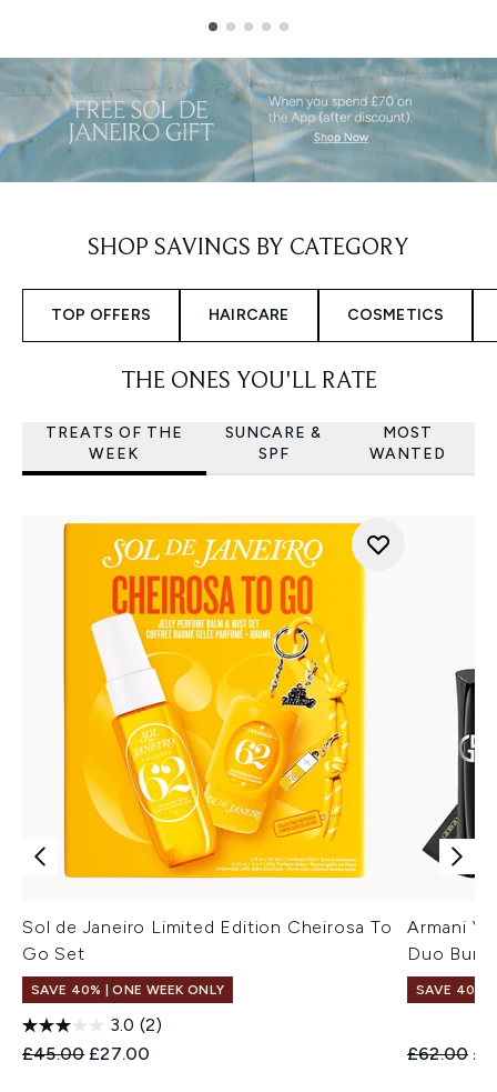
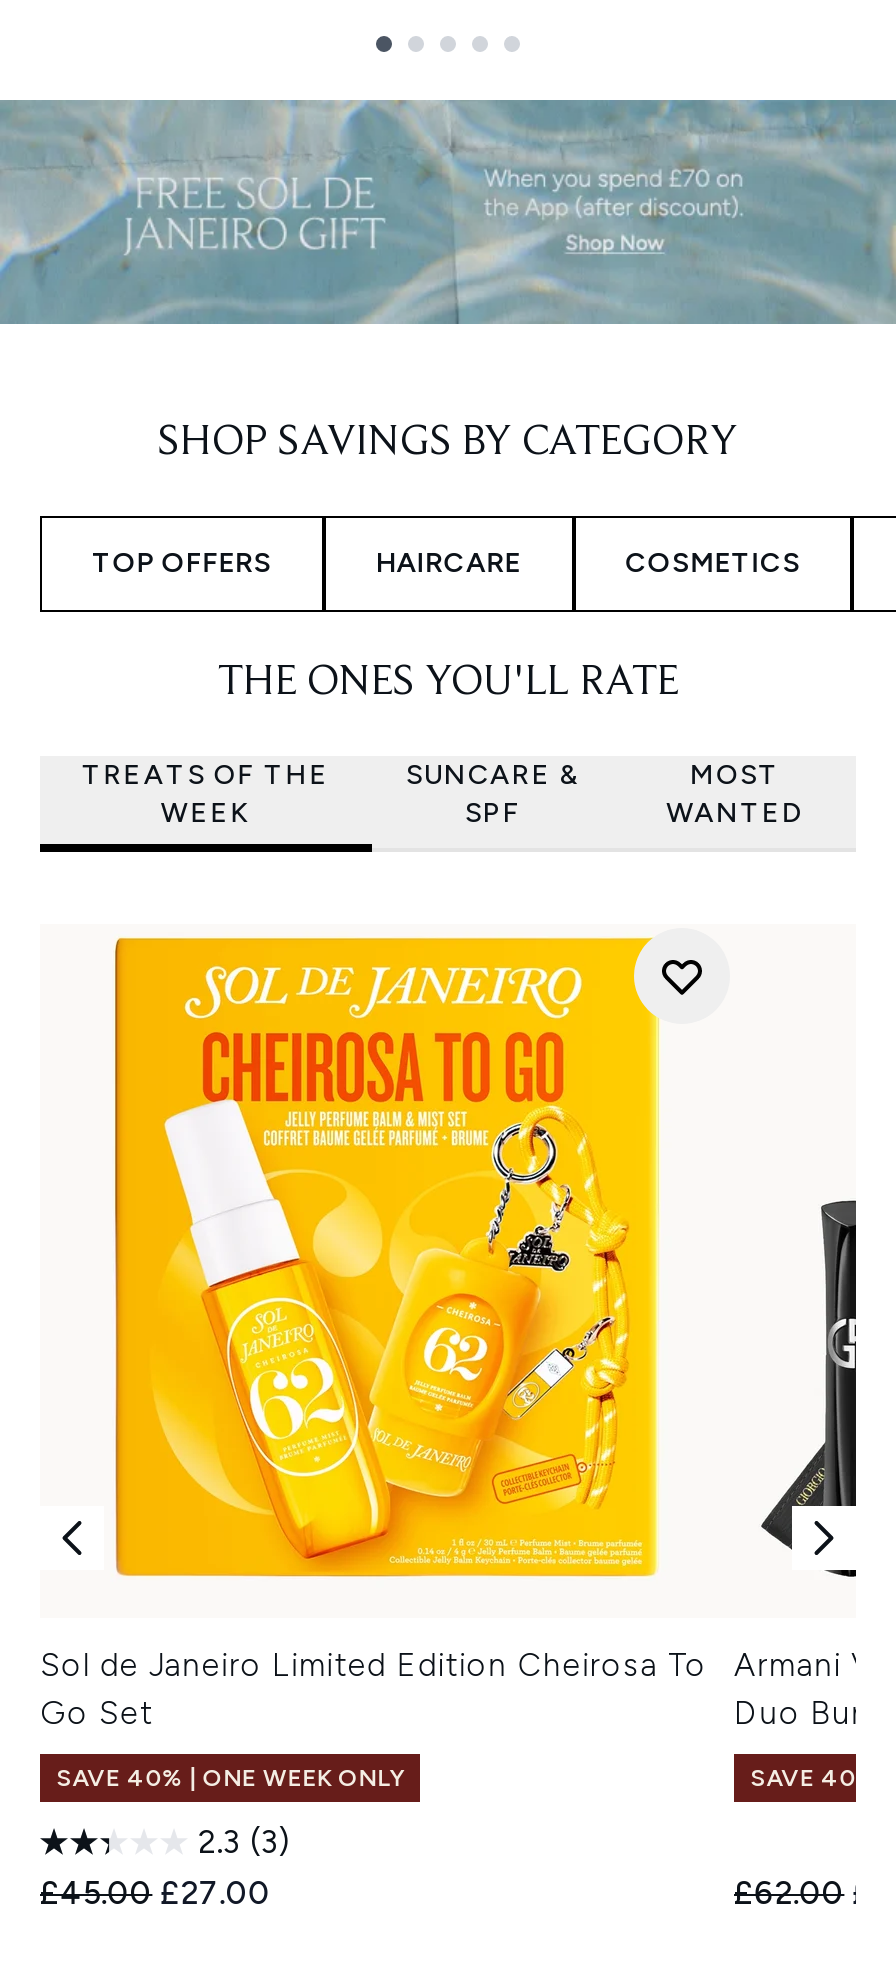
[110,1014,162,1035] 3.0 (2) -> [198,1822,290,1860] 2.3 (3)

